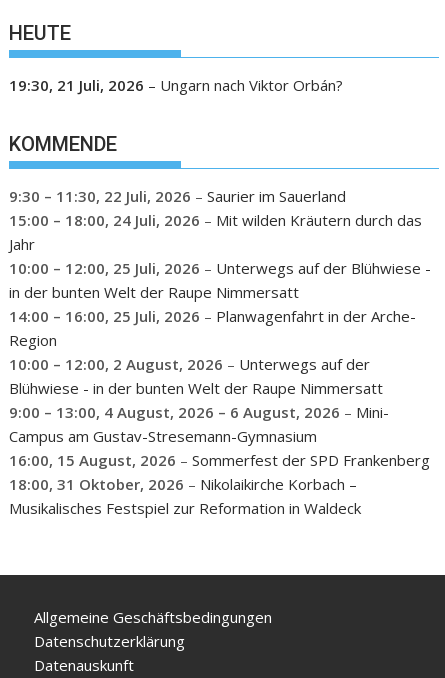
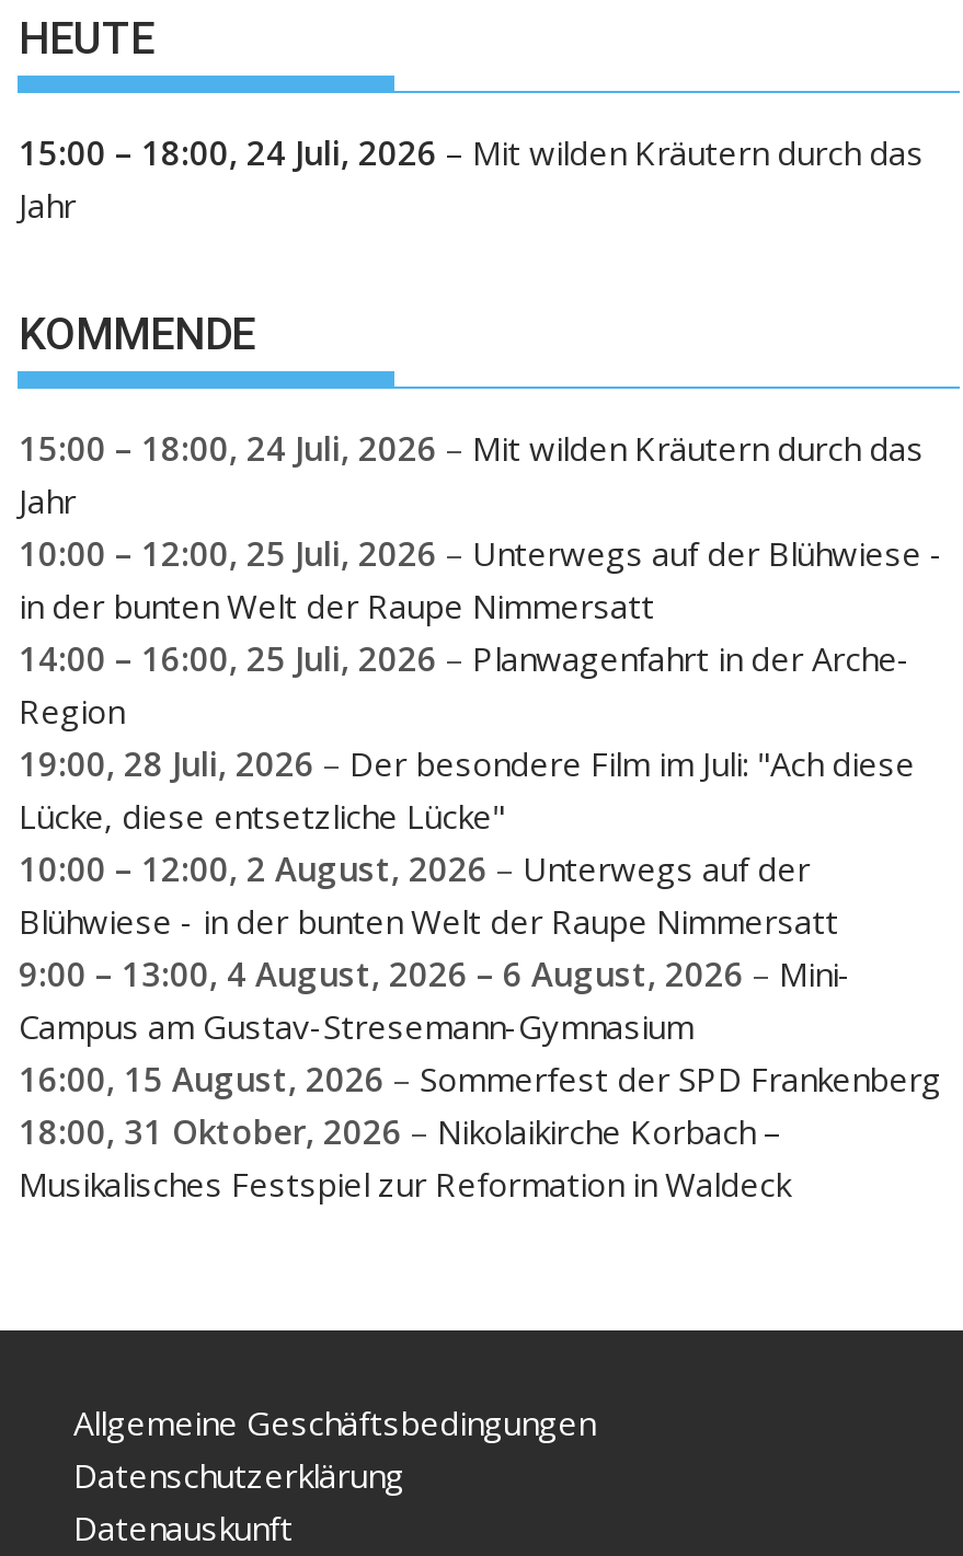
[9,75,343,95] 19:30, 21 Juli, 2026 – Ungarn nach Viktor Orbán? -> [19,131,924,228] 15:00 – 18:00, 24 Juli, 2026 – Mit wilden Kräutern durch das | Jahr
[9,186,346,206] 9:30 – 11:30, 22 Juli, 2026 – Saurier im Sauerland -> none
none -> [19,741,915,837] 19:00, 28 Juli, 2026 – Der besondere Film im Juli: "Ach diese | Lücke, diese entsetzliche Lücke"

